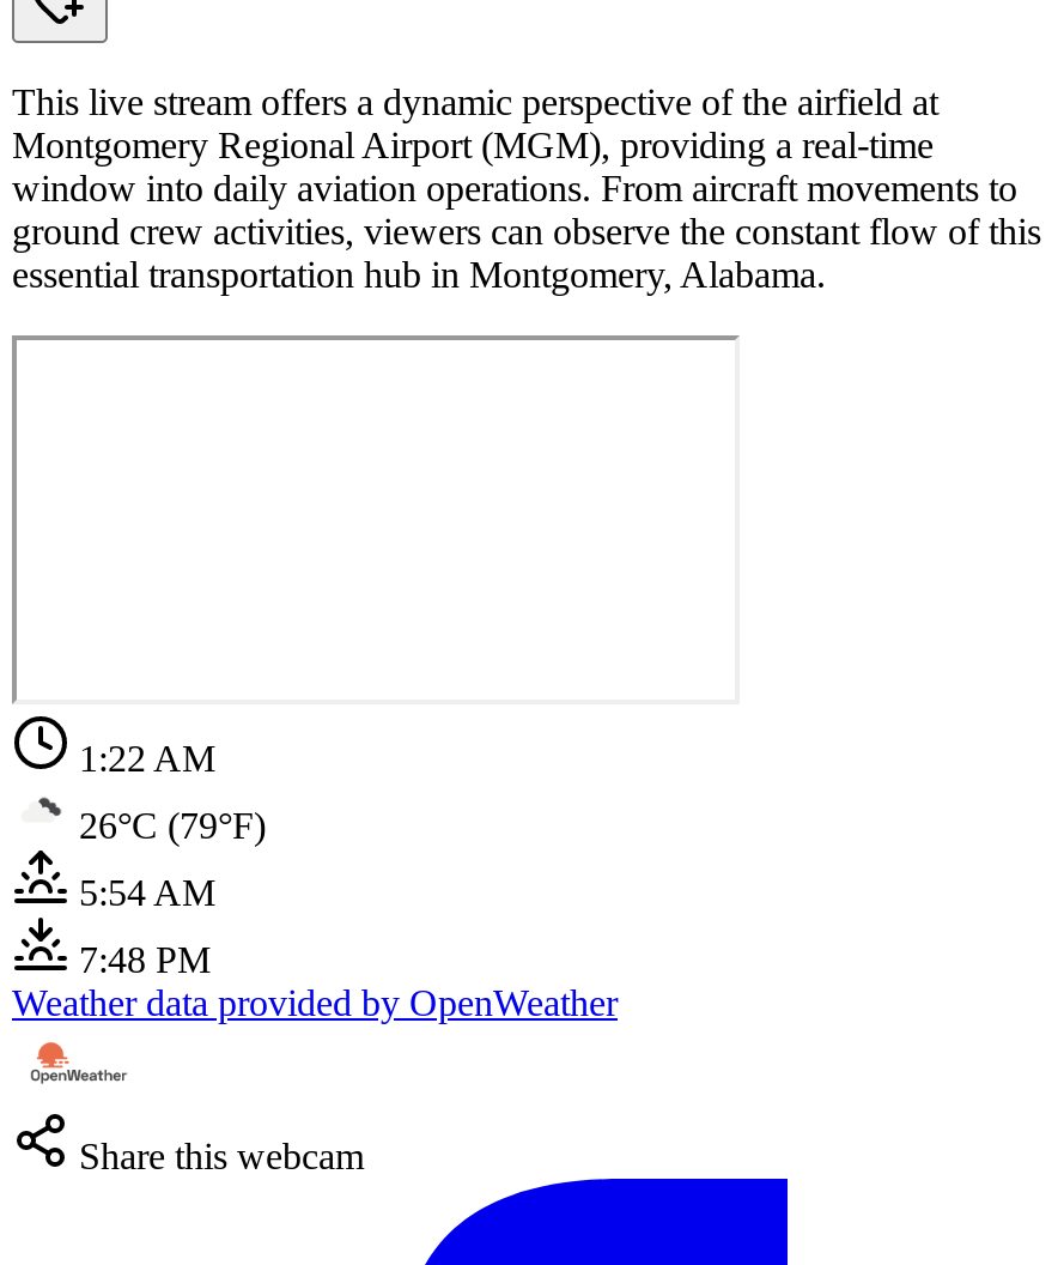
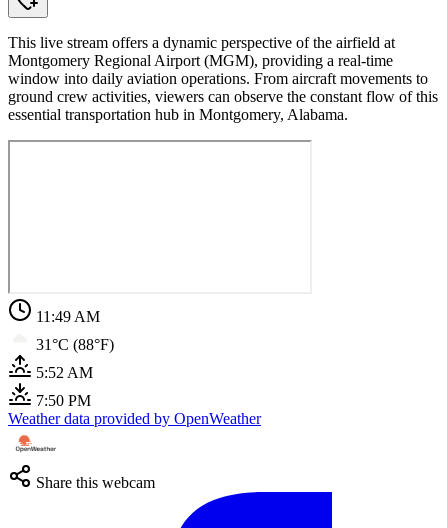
[79,738,215,778] 1:22 AM -> [36,308,100,325] 11:49 AM
[79,805,266,845] 26°C (79°F) -> [36,336,114,353] 31°C (88°F)
[79,872,215,913] 5:54 AM -> [36,364,93,381] 5:52 AM
[79,939,211,980] 7:48 PM -> [36,392,91,409] 7:50 PM

